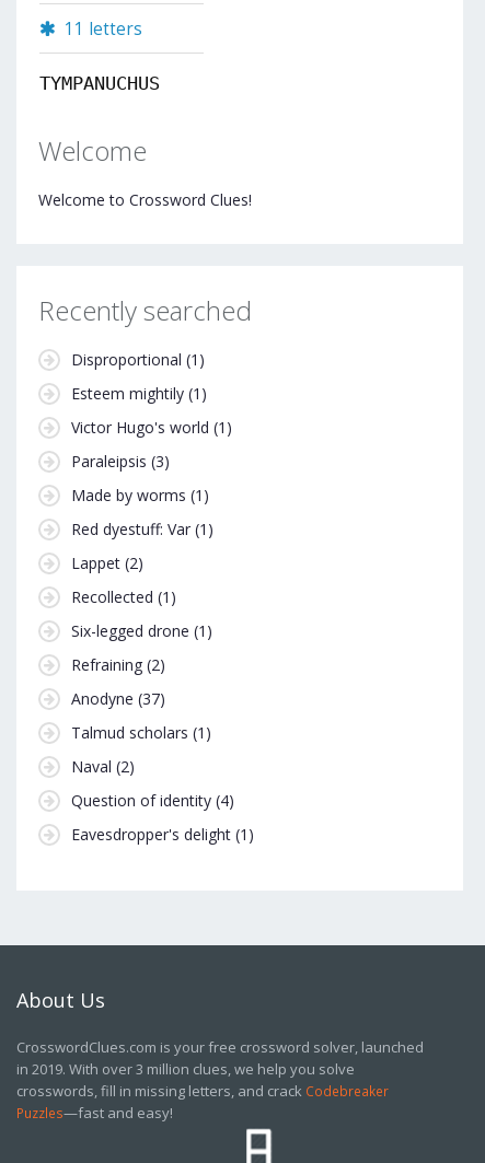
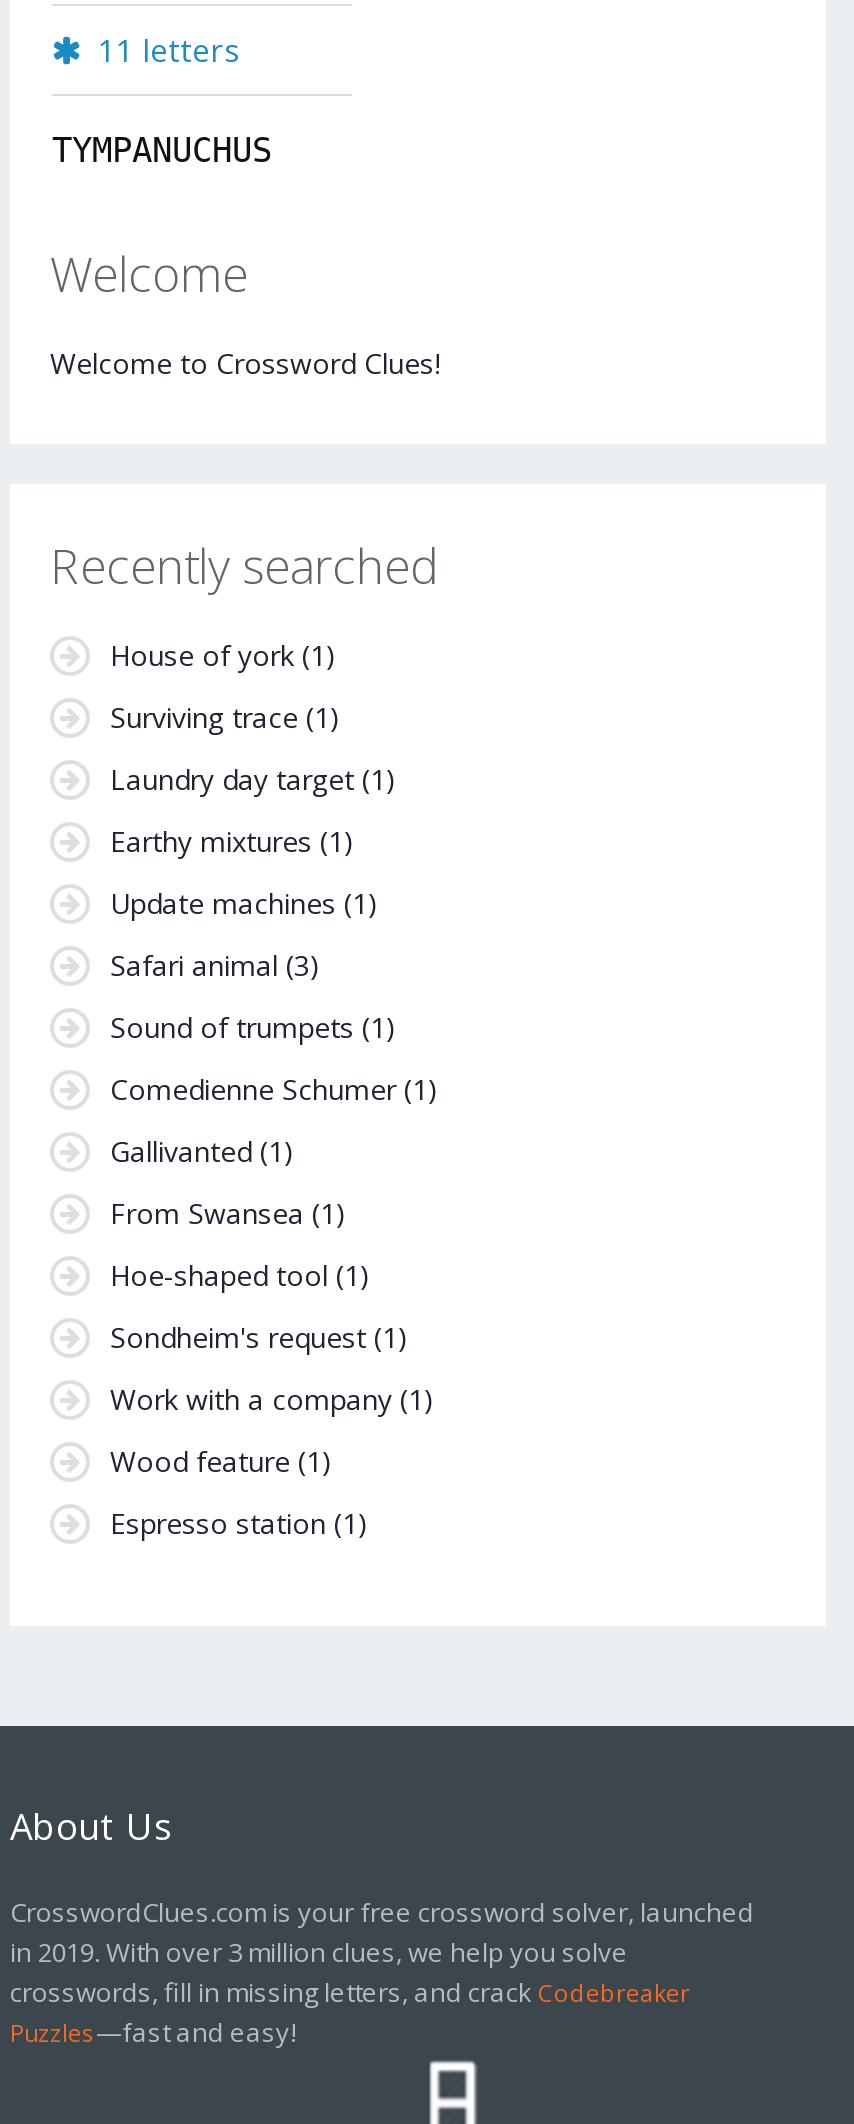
[71,349,205,370] Disproportional (1) -> [110,636,336,674] House of york (1)
[71,383,207,404] Esteem mightily (1) -> [110,698,340,736] Surviving trace (1)
[71,417,232,438] Victor Hugo's world (1) -> [110,760,396,798] Laundry day target (1)
[71,451,170,472] Paraleipsis (3) -> [110,822,354,860] Earthy mixtures (1)
[71,485,209,505] Made by worms (1) -> [110,884,378,922] Update machines (1)
[71,519,213,539] Red dyestuff: Var (1) -> [110,946,320,984] Safari animal (3)
[71,553,143,573] Lappet (2) -> [110,1008,396,1046] Sound of trumpets (1)
[71,586,176,607] Recollected (1) -> [110,1070,438,1108] Comedienne Schumer (1)
[71,620,212,641] Six-legged drone (1) -> [110,1132,294,1170] Gallivanted (1)
[71,654,165,675] Refraining (2) -> [110,1194,346,1232] From Swansea (1)
[71,688,165,709] Anodyne (37) -> [110,1256,370,1294] Hoe-shaped tool (1)
[71,722,211,743] Talmud scholars (1) -> [110,1318,408,1356] Sondheim's request (1)
[71,756,135,777] Naval (2) -> [110,1380,434,1418] Work with a company (1)
[71,790,234,811] Question of identity (4) -> [110,1442,332,1480] Wood feature (1)
[71,824,254,845] Eavesdropper's delight (1) -> [110,1504,368,1542] Espresso station (1)

